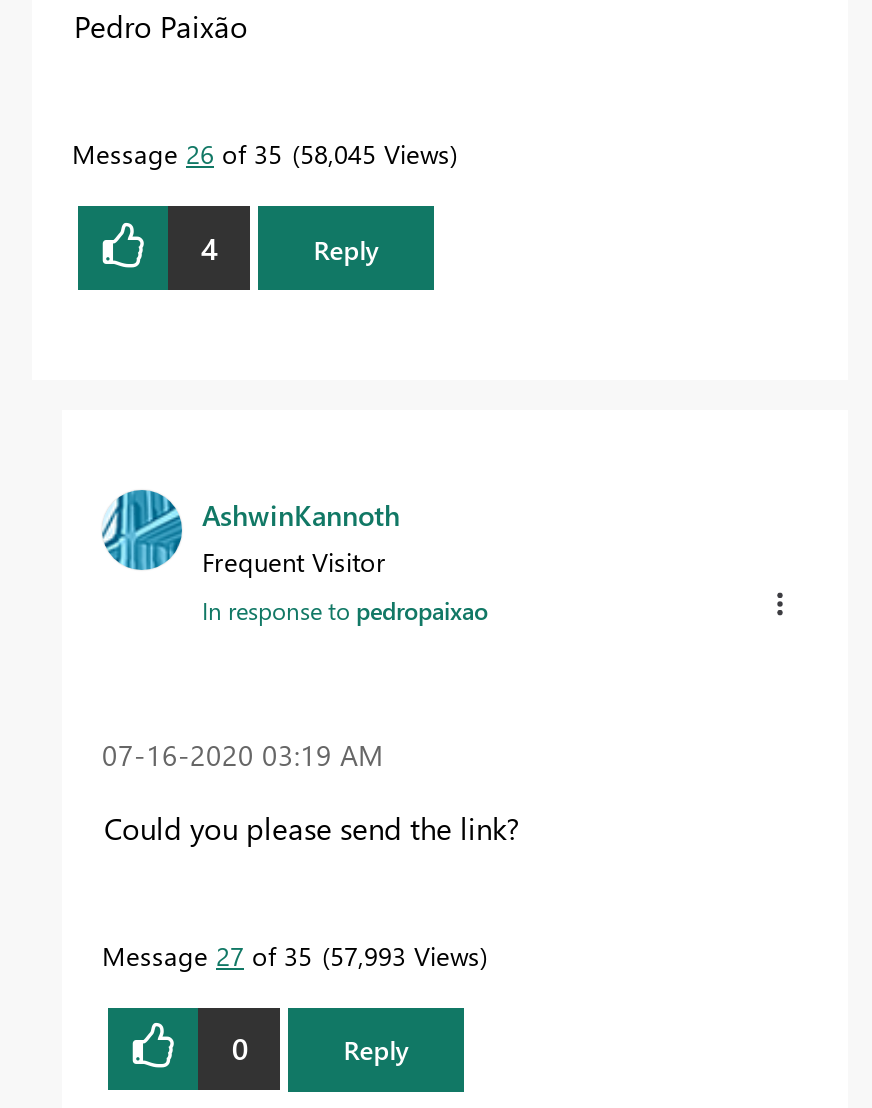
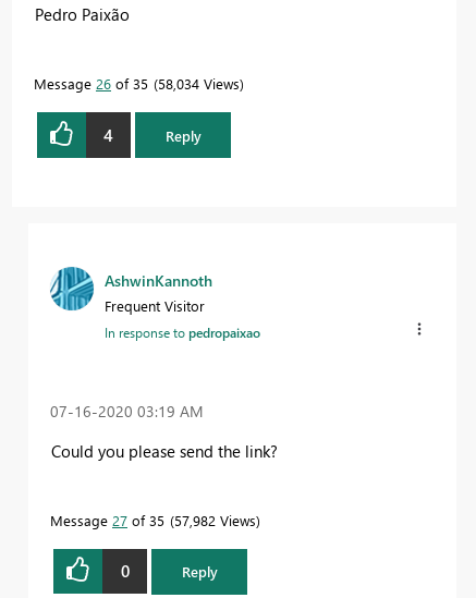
[72,136,450,170] Message 26 of 35 58,045 Views -> [34,74,240,93] Message 26 of 35 58,034 Views
[102,937,480,971] Message 27 of 35 57,993 Views -> [50,511,256,529] Message 27 of 35 57,982 Views

